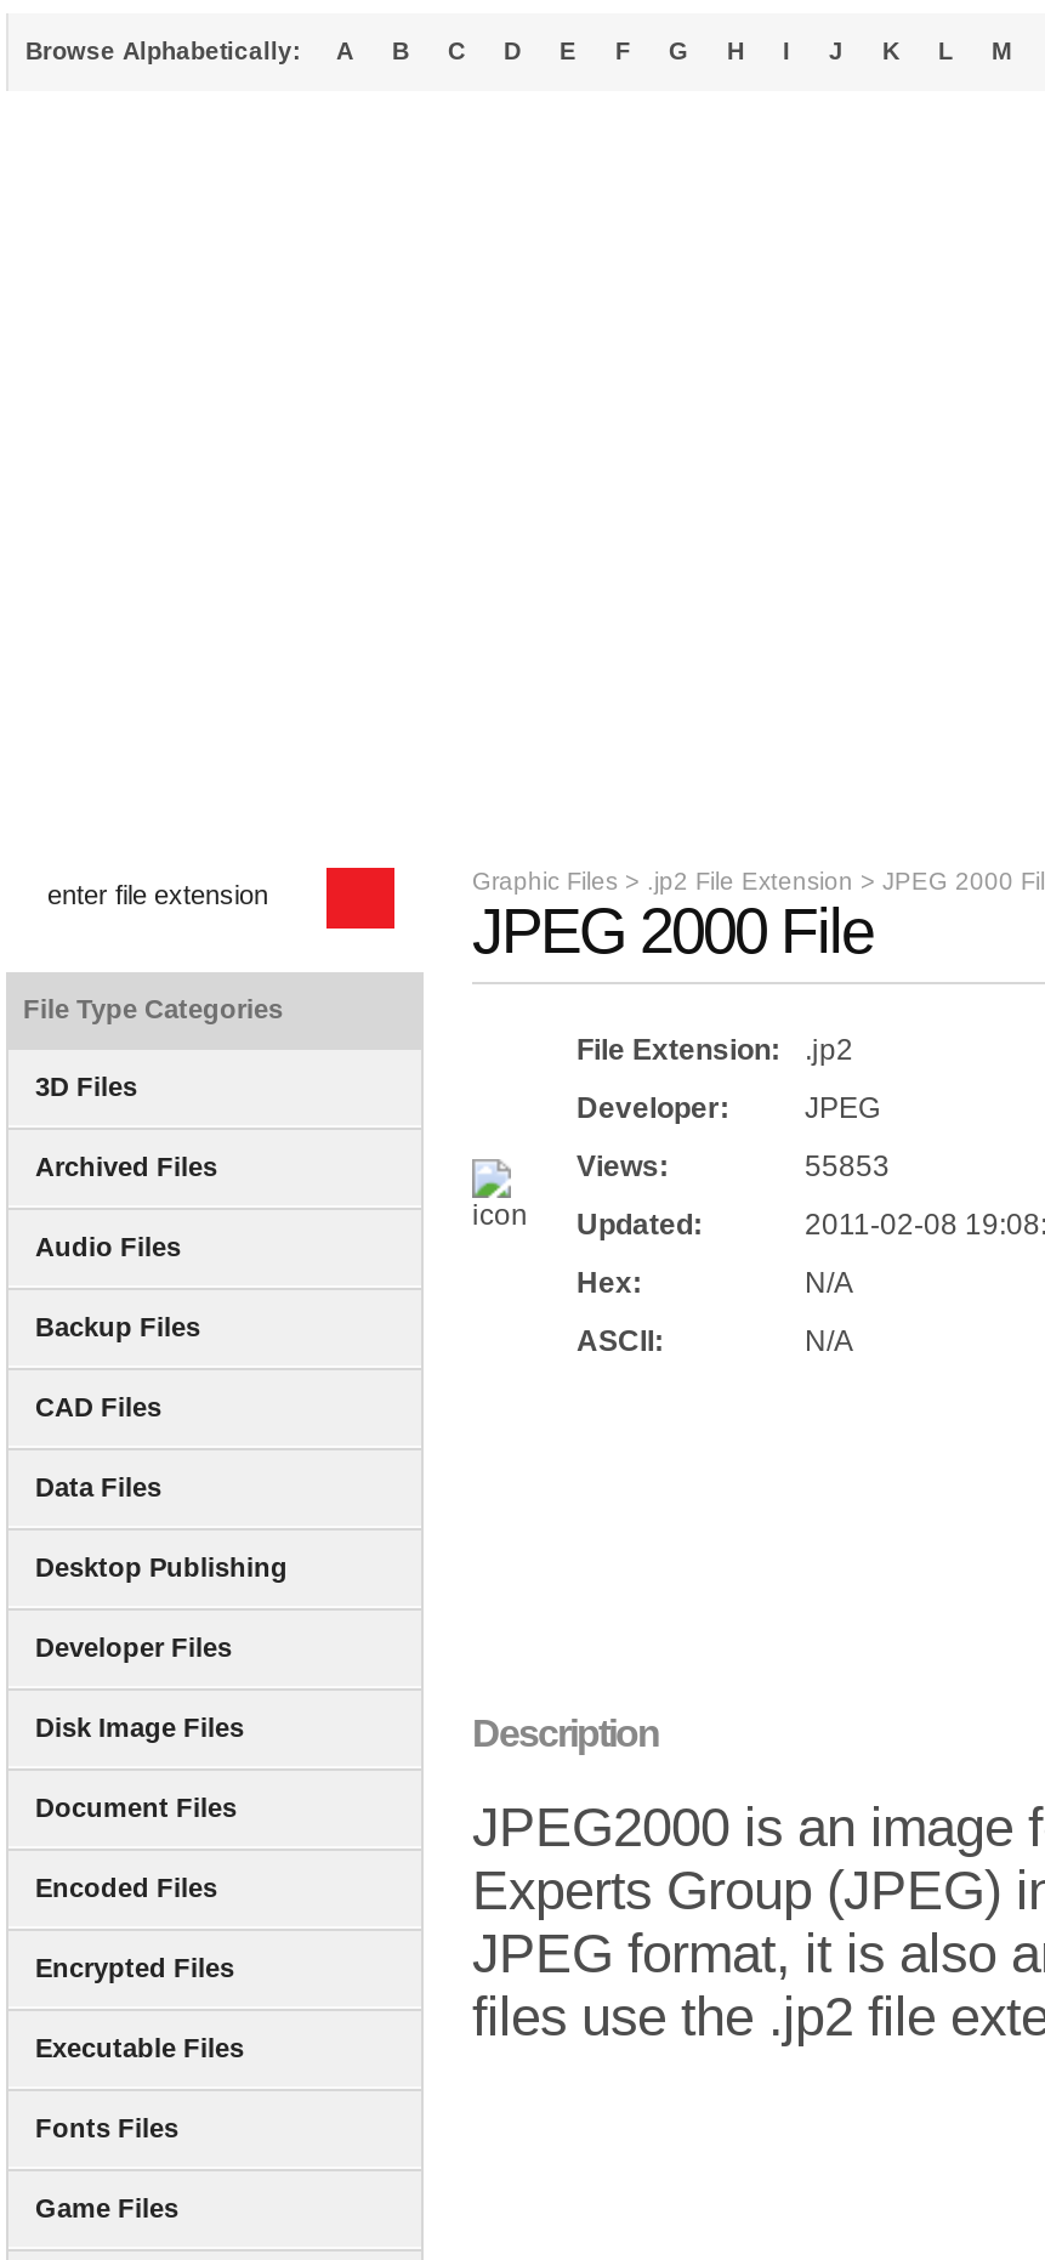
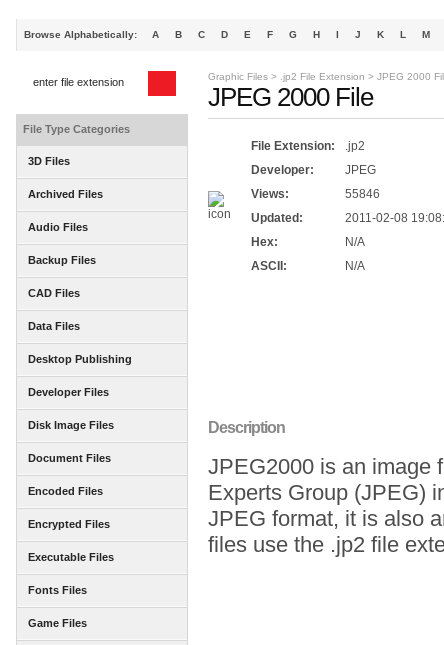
[805,1149,890,1183] 55853 -> [345,187,380,201] 55846

